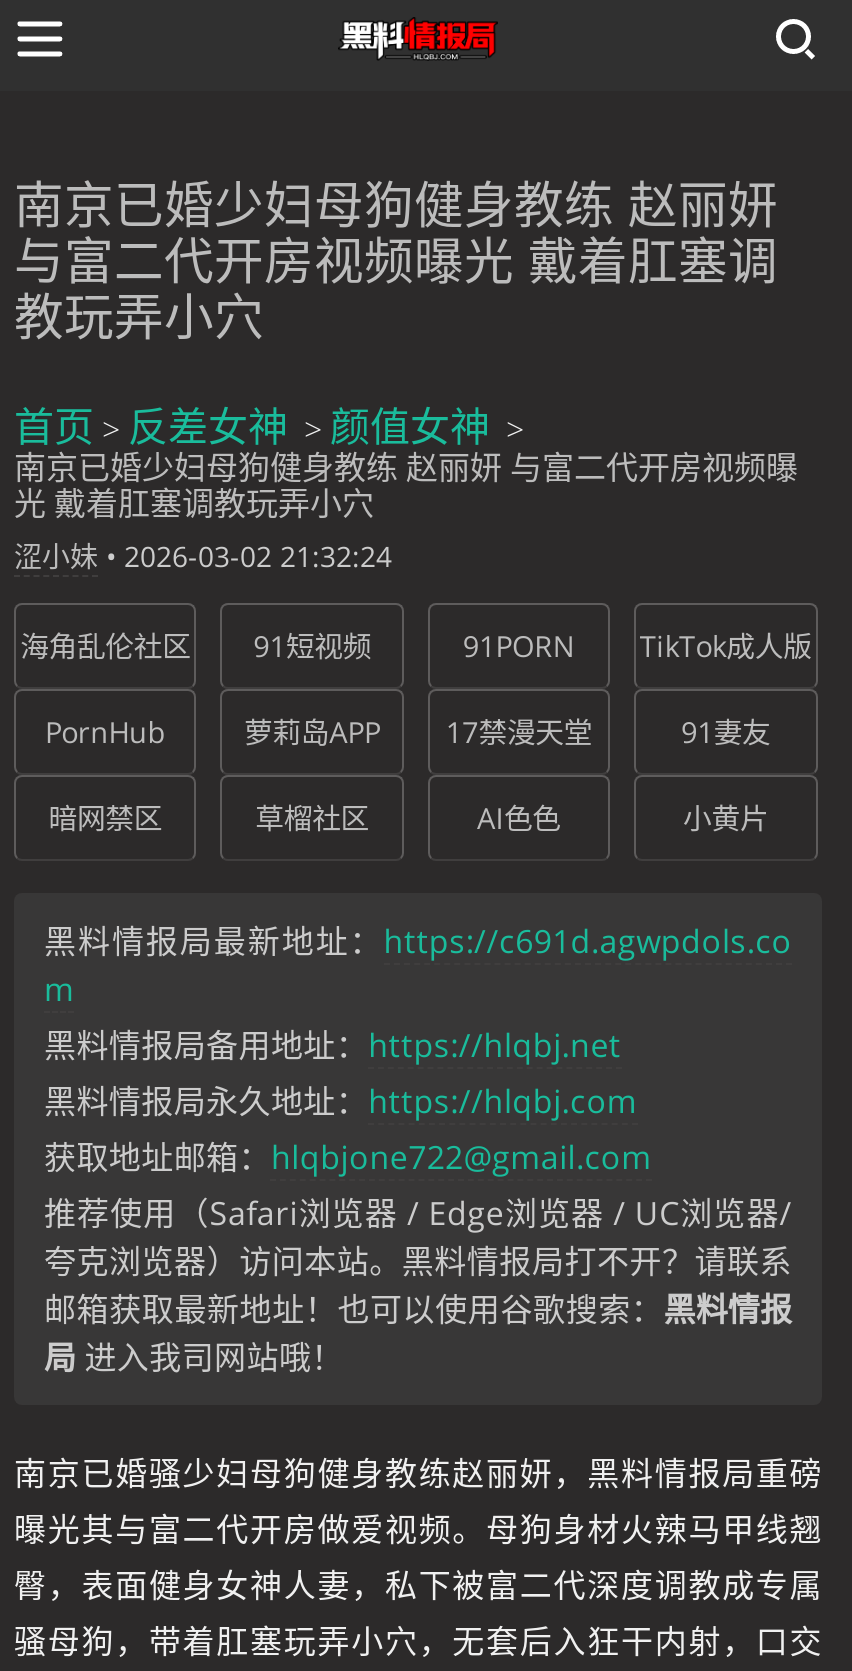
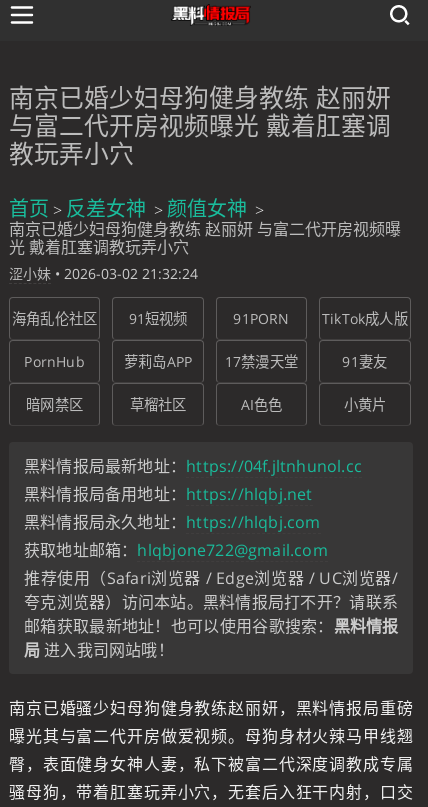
[44,919,792,1011] 黑料情报局最新地址：https://c691d.agwpdols.co | m -> [24,455,362,477] 黑料情报局最新地址：https://04f.jltnhunol.cc

